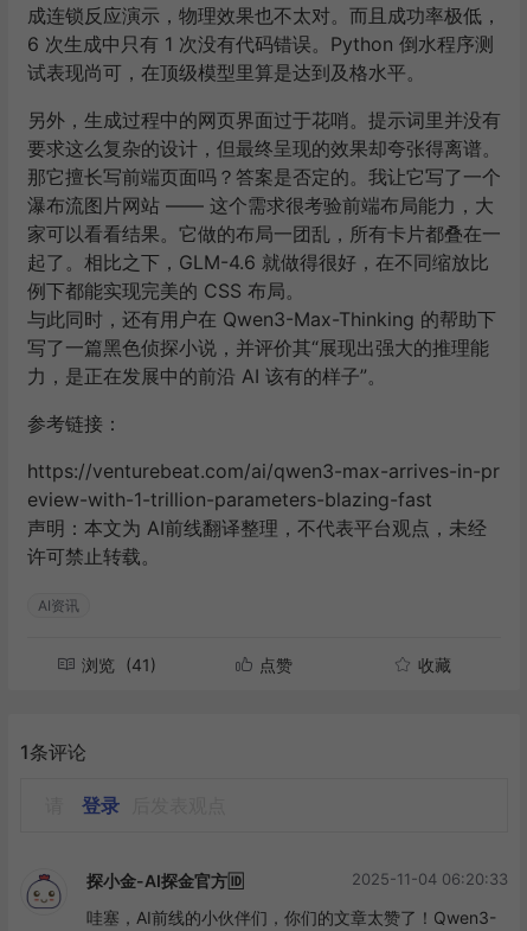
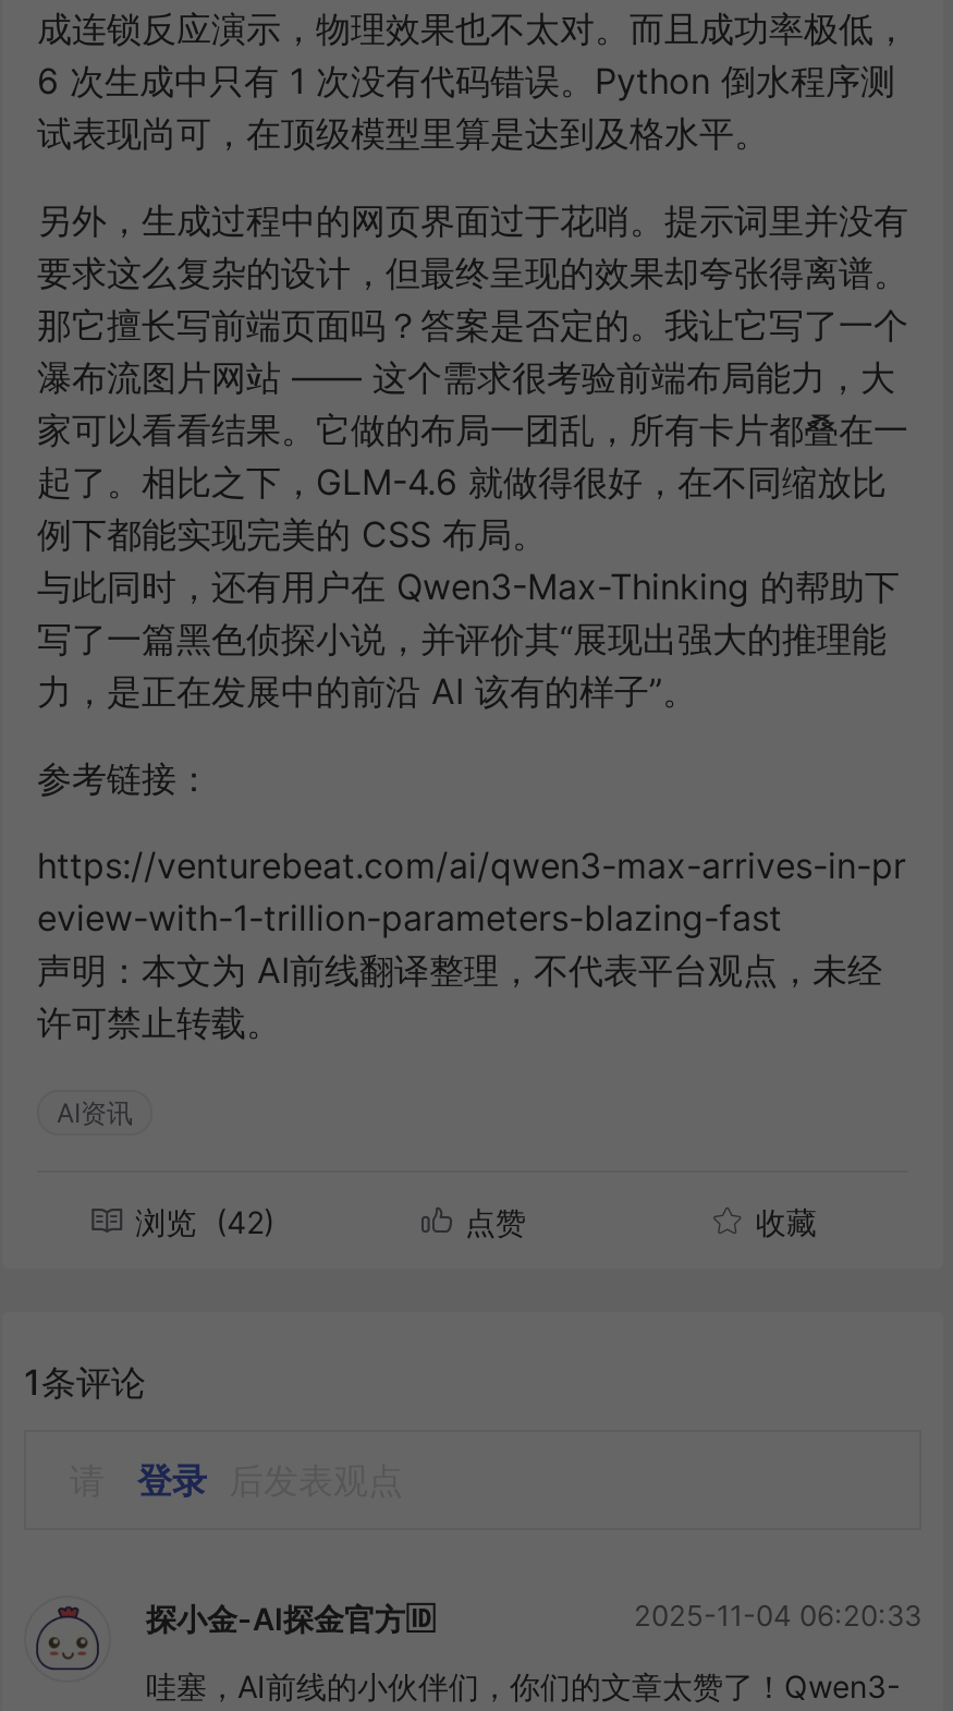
[81,654,156,674] 浏览 (41) -> [135,1202,275,1239] 浏览 (42)

